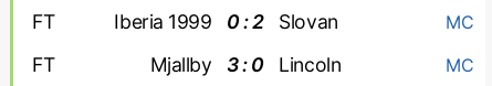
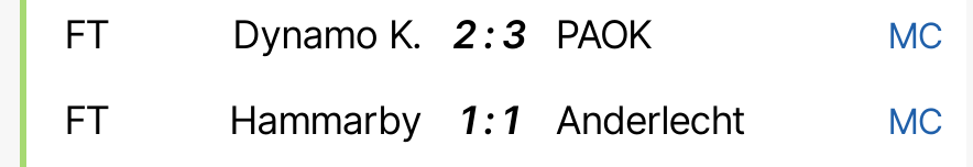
[114,10,338,33] Iberia 1999 | 0 : 2 | Slovan -> [232,11,651,57] Dynamo K. | 2 : 3 | PAOK
[150,53,341,76] Mjallby | 3 : 0 | Lincoln -> [229,97,744,143] Hammarby | 1 : 1 | Anderlecht

